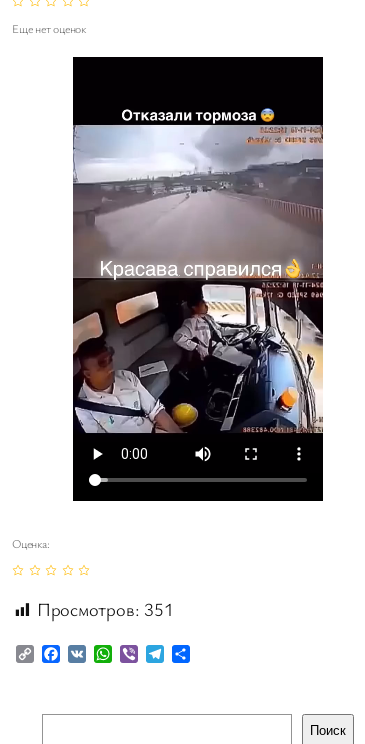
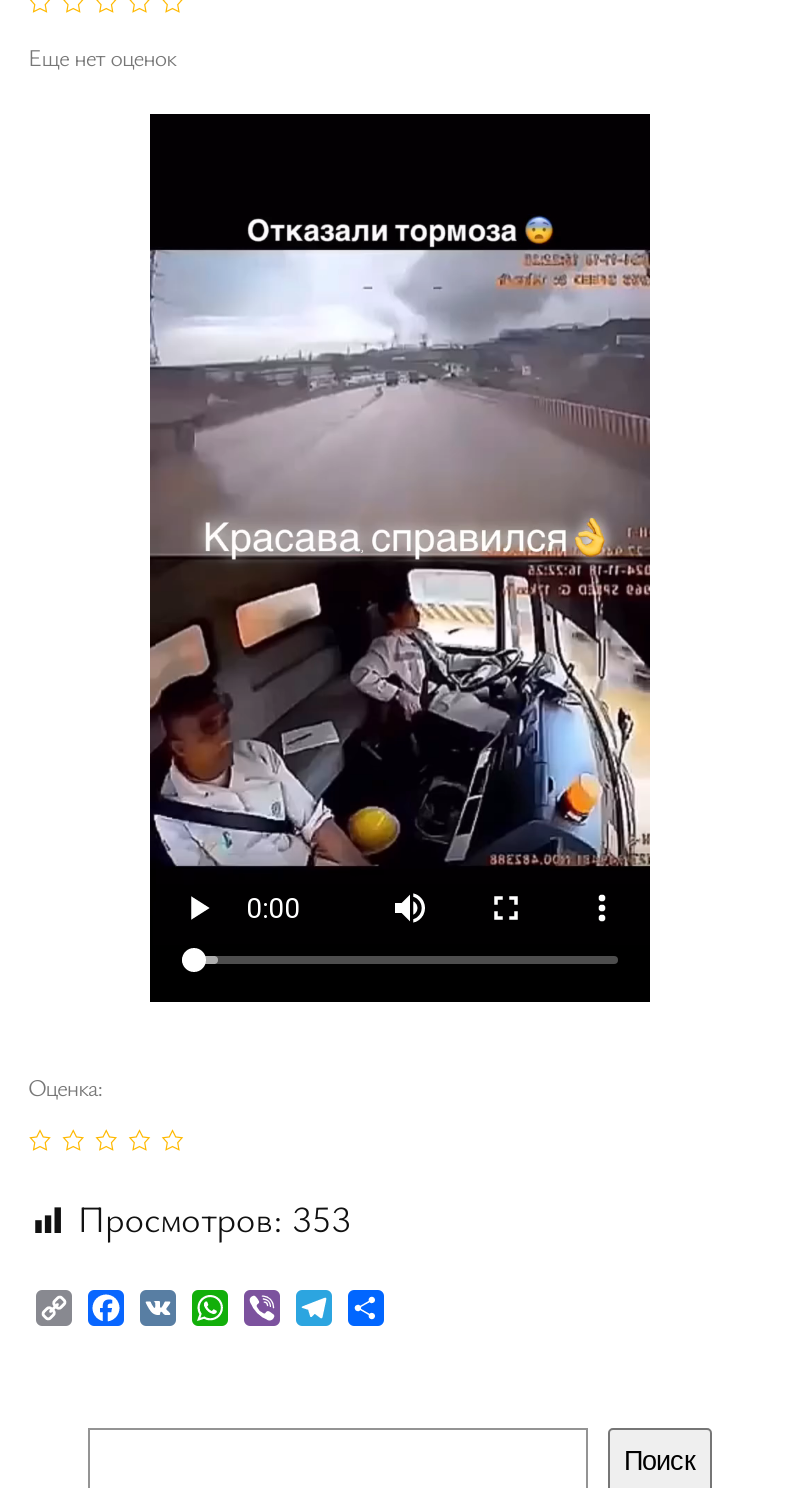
[37,597,173,621] Просмотров: 351 -> [78,1194,351,1242] Просмотров: 353

